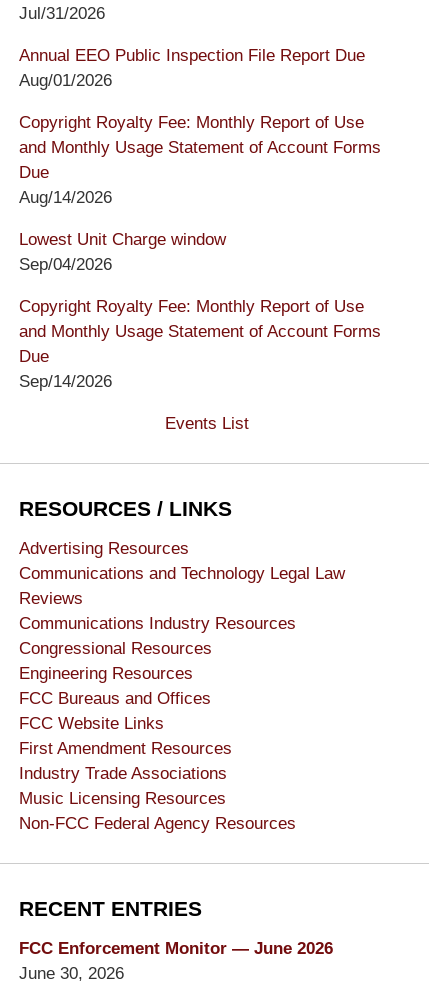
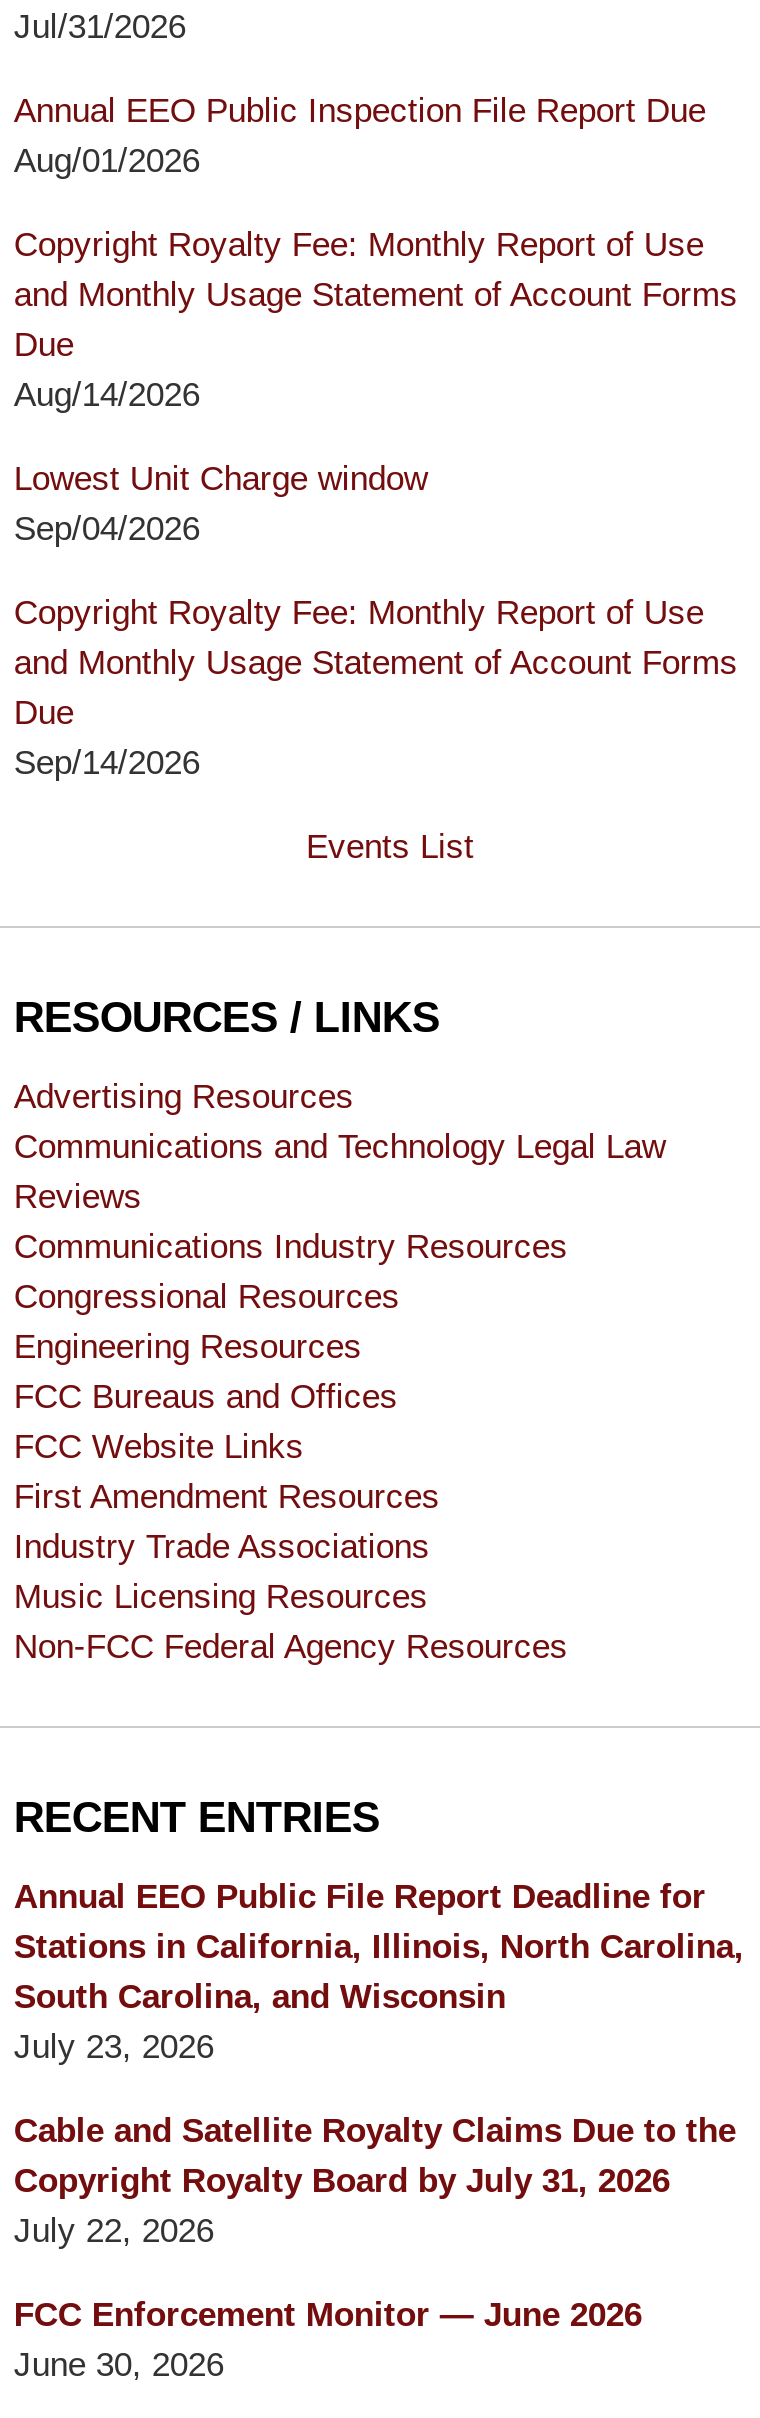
none -> [14,1877,744,2249] Annual EEO Public File Report Deadline for | Stations in California, Illinois, North Carolina, | South Carolina, and Wisconsin | July 23, 2026 | Cable and Satellite Royalty Claims Due to the | Copyright Royalty Board by July 31, 2026 | July 22, 2026

